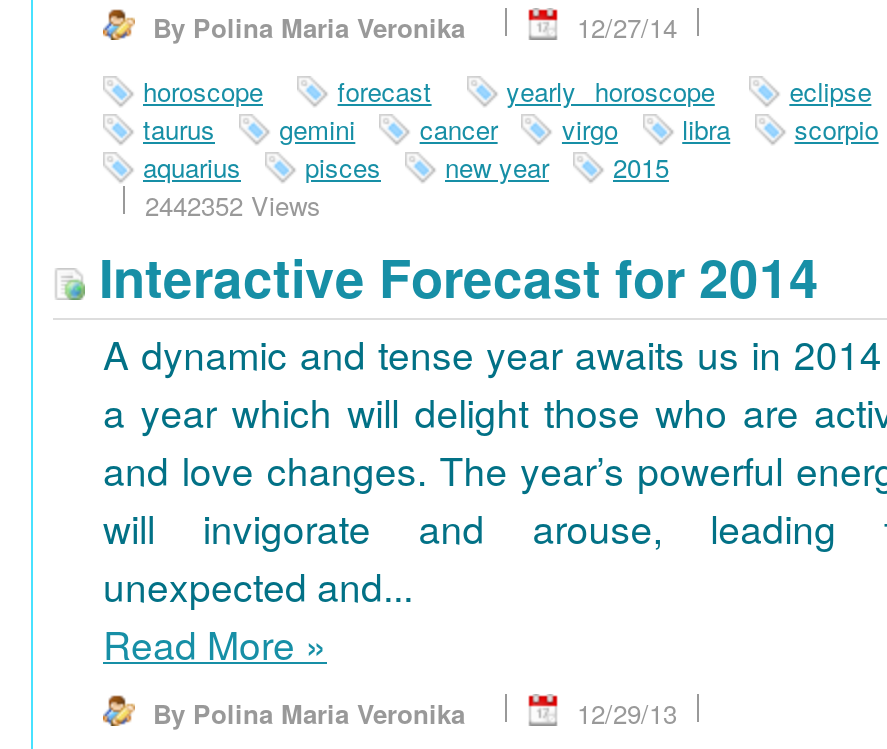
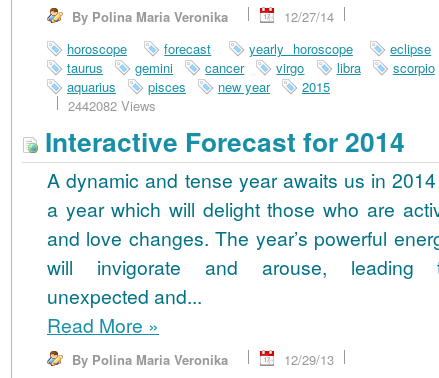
[145,187,321,225] 2442352 Views -> [68,96,156,115] 2442082 Views

